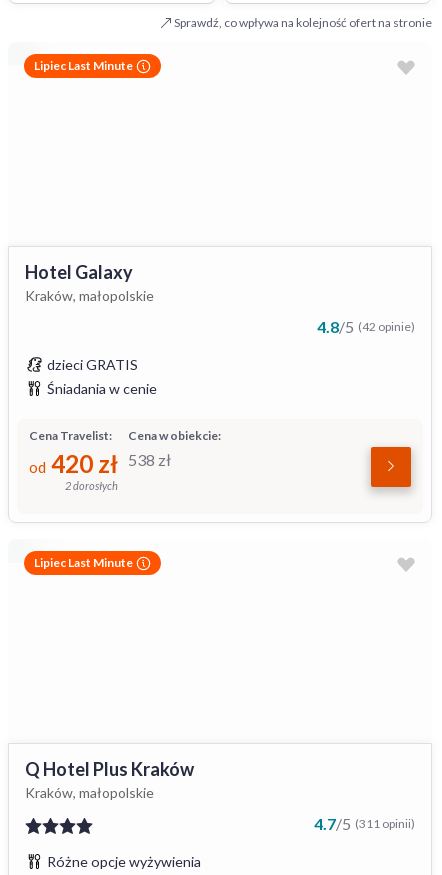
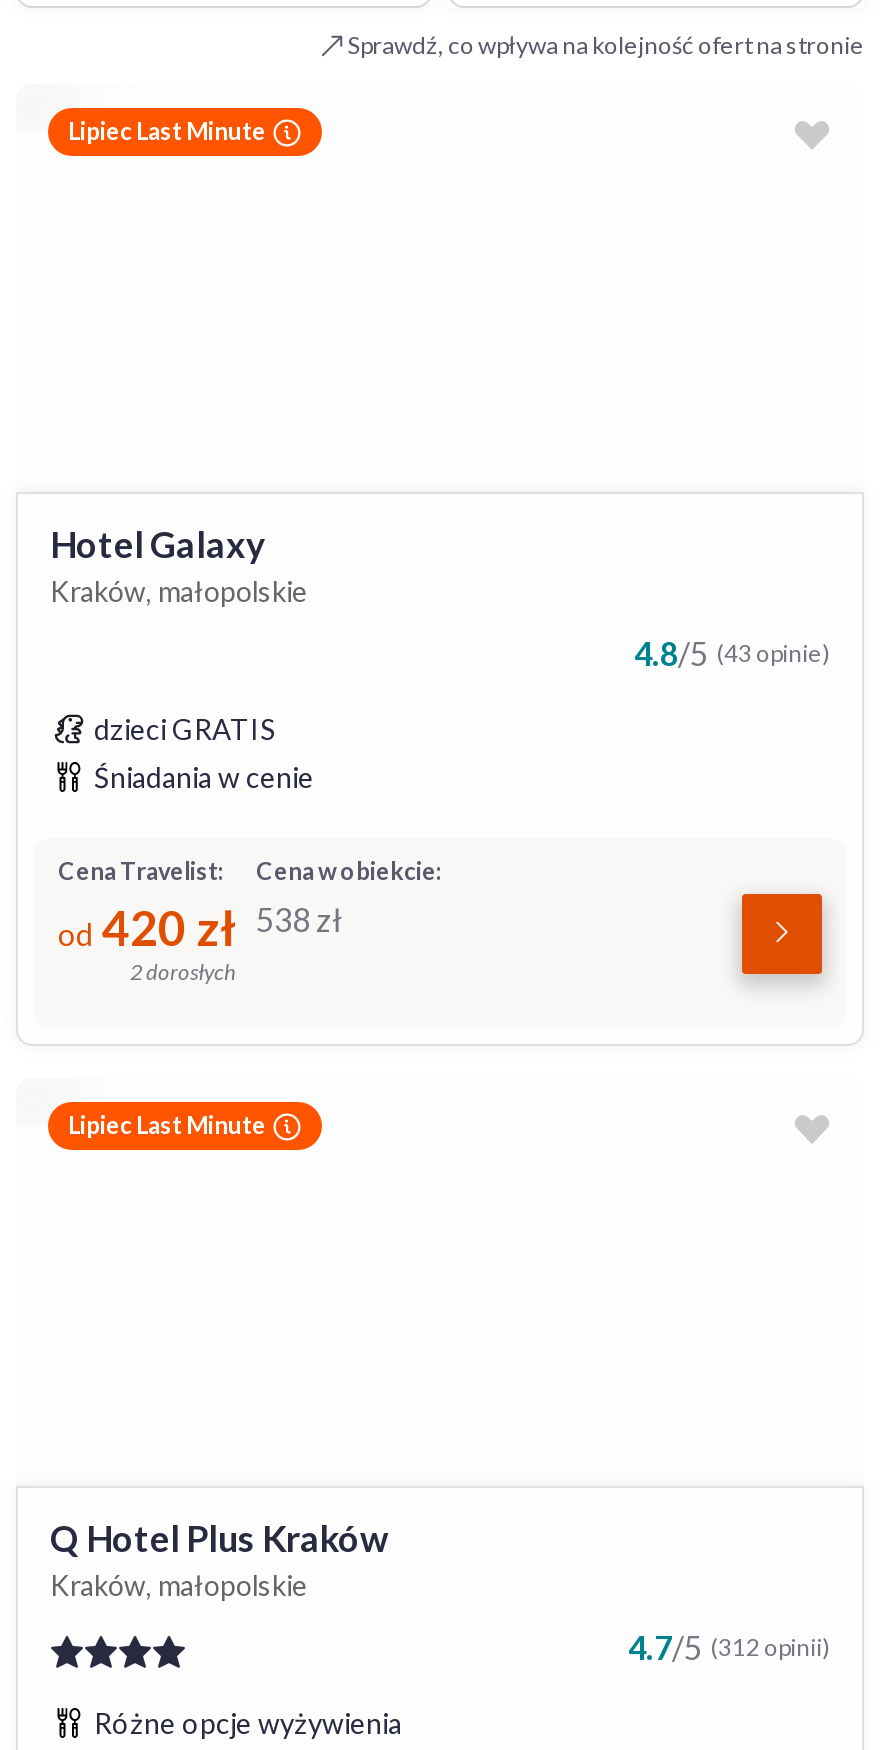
[317,317,415,336] 4.8/5 (42 opinie) -> [634,634,830,672] 4.8/5 (43 opinie)
[314,814,415,833] 4.7/5 (311 opinii) -> [628,1628,830,1666] 4.7/5 (312 opinii)

